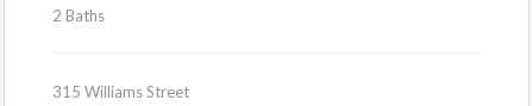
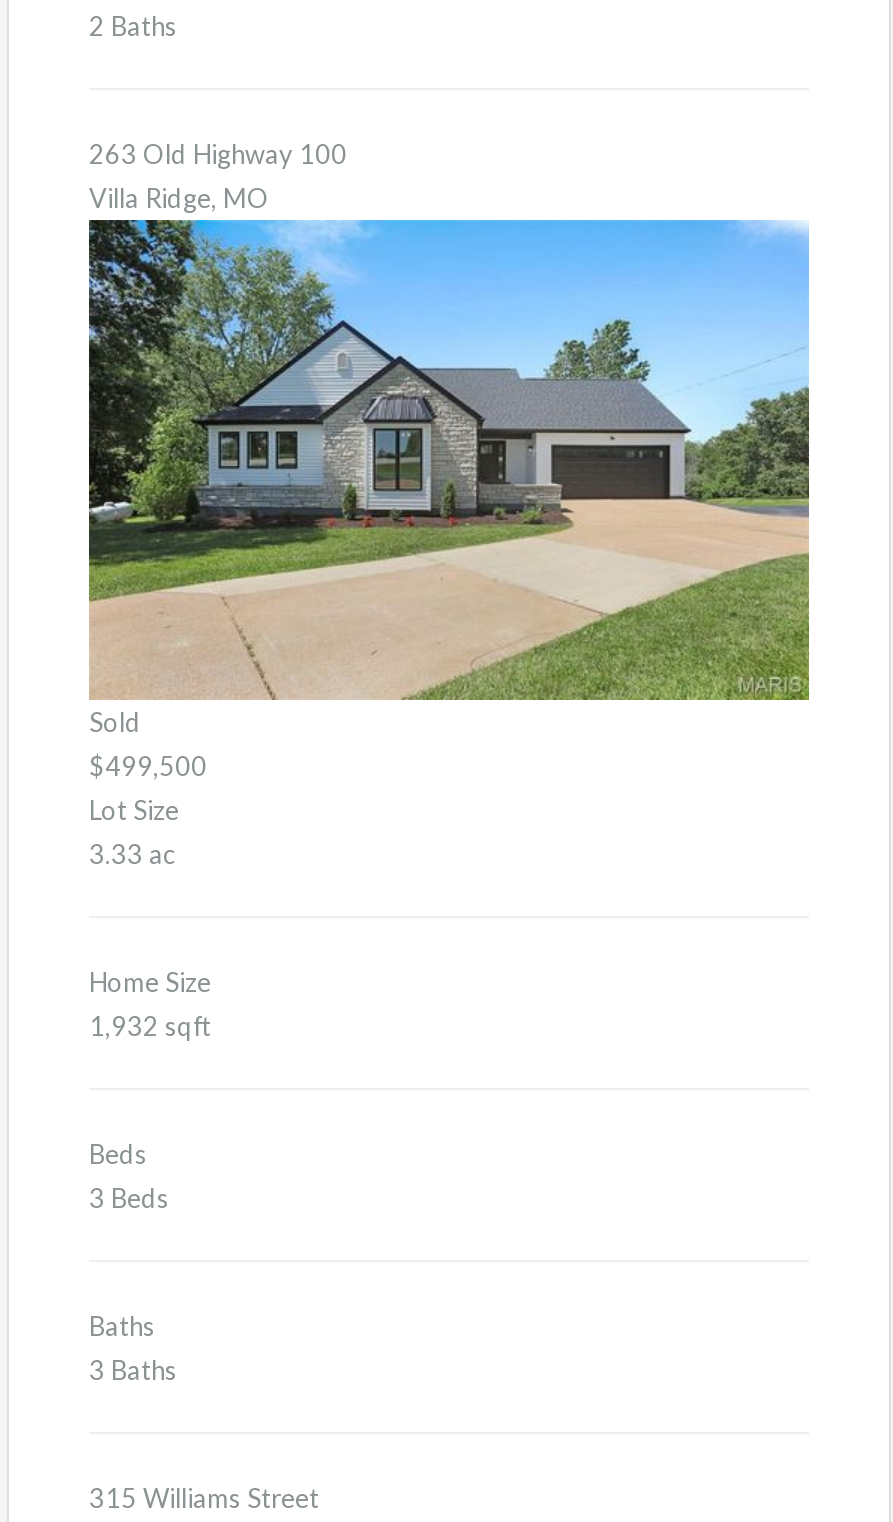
none -> [87,218,811,869] [image] | Sold | $499,500 | Lot Size | 3.33 ac
none -> [89,137,347,213] 263 Old Highway 100 | Villa Ridge, MO
none -> [89,965,211,1041] Home Size | 1,932 sqft
none -> [89,1137,169,1213] Beds | 3 Beds
none -> [89,1309,177,1385] Baths | 3 Baths

